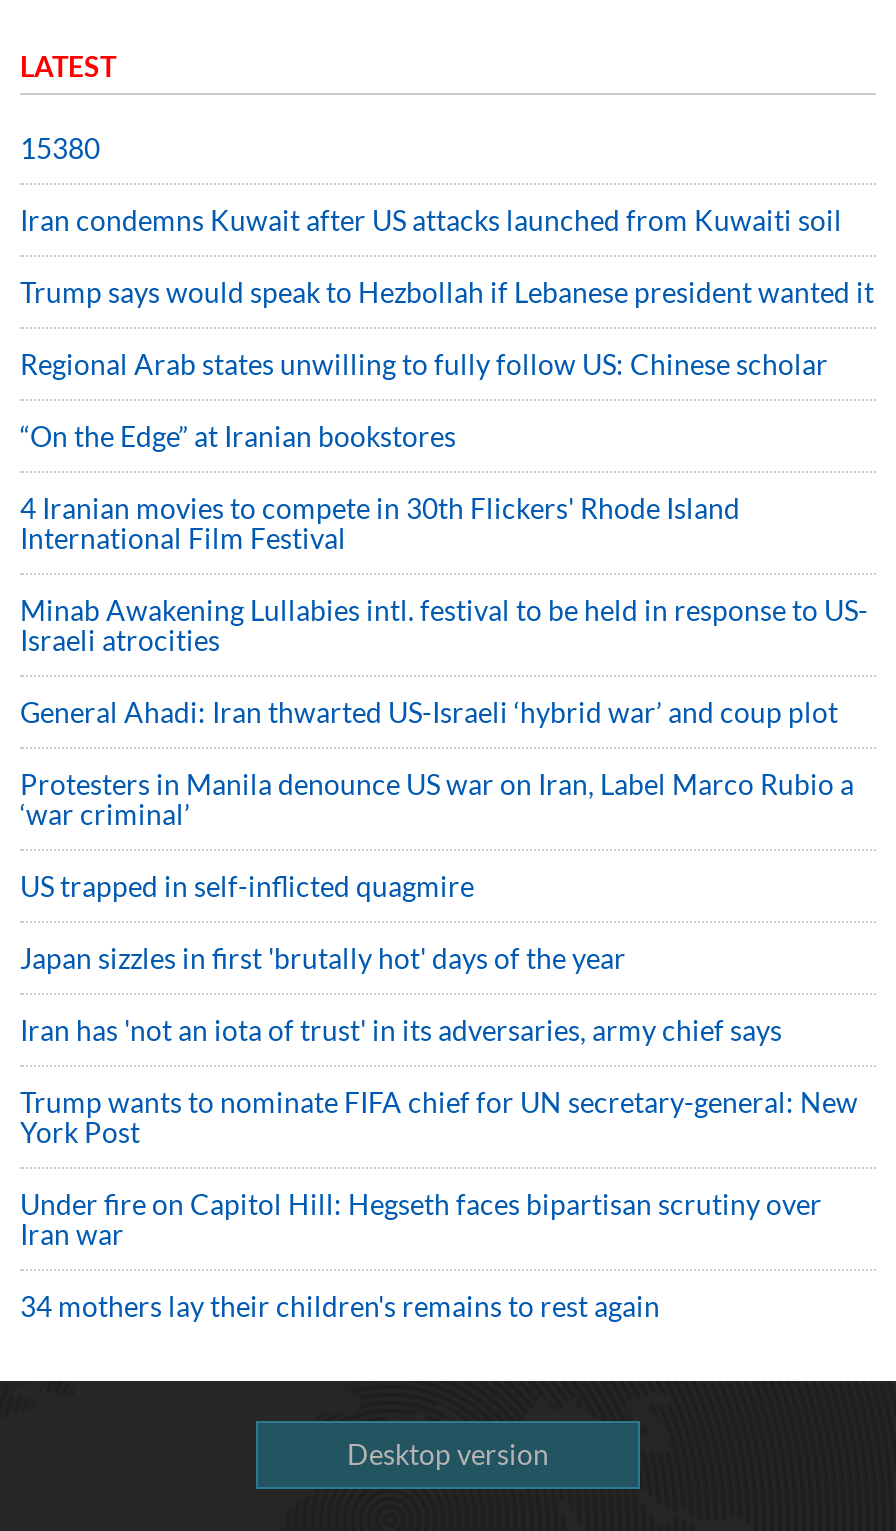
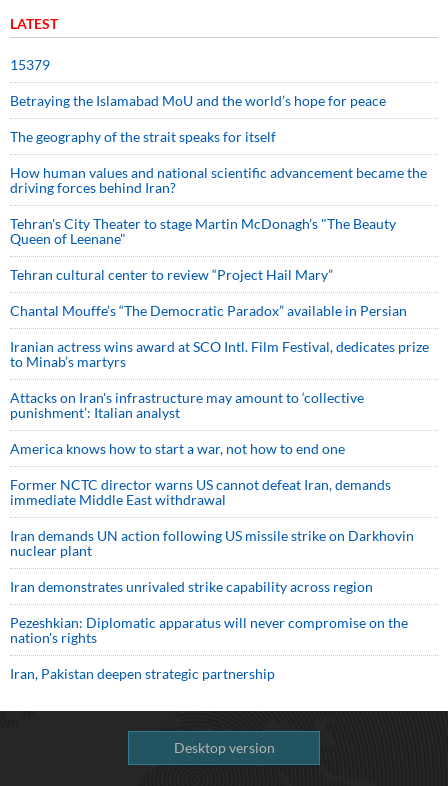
[20,131,100,165] 15380 -> [10,56,50,73] 15379
[20,203,842,237] Iran condemns Kuwait after US attacks launched from Kuwaiti soil -> [10,92,386,109] Betraying the Islamabad MoU and the world’s hope for peace
[20,275,874,309] Trump says would speak to Hezbollah if Lebanese president wanted it -> [10,128,276,145] The geography of the strait speaks for itself
[20,347,828,381] Regional Arab states unwilling to fully follow US: Chinese scholar -> [10,164,427,196] How human values and national scientific advancement became the | driving forces behind Iran?
[20,419,456,453] “On the Edge” at Iranian bookstores -> [10,215,396,247] Tehran's City Theater to stage Martin McDonagh's "The Beauty | Queen of Leenane"
[20,491,740,555] 4 Iranian movies to compete in 30th Flickers' Rhode Island | International Film Festival -> [10,266,333,283] Tehran cultural center to review “Project Hail Mary”
[20,593,868,657] Minab Awakening Lullabies intl. festival to be held in response to US- | Israeli atrocities -> [10,302,407,319] Chantal Mouffe’s “The Democratic Paradox” available in Persian
[20,695,838,729] General Ahadi: Iran thwarted US-Israeli ‘hybrid war’ and coup plot -> [10,338,429,370] Iranian actress wins award at SCO Intl. Film Festival, dedicates prize | to Minab’s martyrs
[20,767,854,831] Protesters in Manila denounce US war on Iran, Label Marco Rubio a | ‘war criminal’ -> [10,389,364,421] Attacks on Iran's infrastructure may amount to ‘collective | punishment’: Italian analyst
[20,869,480,903] US trapped in self-inflicted quagmire -> [10,440,345,457] America knows how to start a war, not how to end one
[20,941,626,975] Japan sizzles in first 'brutally hot' days of the year -> [10,476,391,508] Former NCTC director warns US cannot defeat Iran, demands | immediate Middle East withdrawal
[20,1013,788,1047] Iran has 'not an iota of trust' in its adversaries, army chief says -> [10,527,414,559] Iran demands UN action following US missile strike on Darkhovin | nuclear plant
[20,1085,858,1149] Trump wants to nominate FIFA chief for UN secretary-general: New | York Post -> [10,578,373,595] Iran demonstrates unrivaled strike capability across region
[20,1187,822,1251] Under fire on Capitol Hill: Hegseth faces bipartisan scrutiny over | Iran war -> [10,614,408,646] Pezeshkian: Diplomatic apparatus will never compromise on the | nation's rights
[20,1289,660,1323] 34 mothers lay their children's remains to rest again -> [10,665,275,682] Iran, Pakistan deepen strategic partnership

